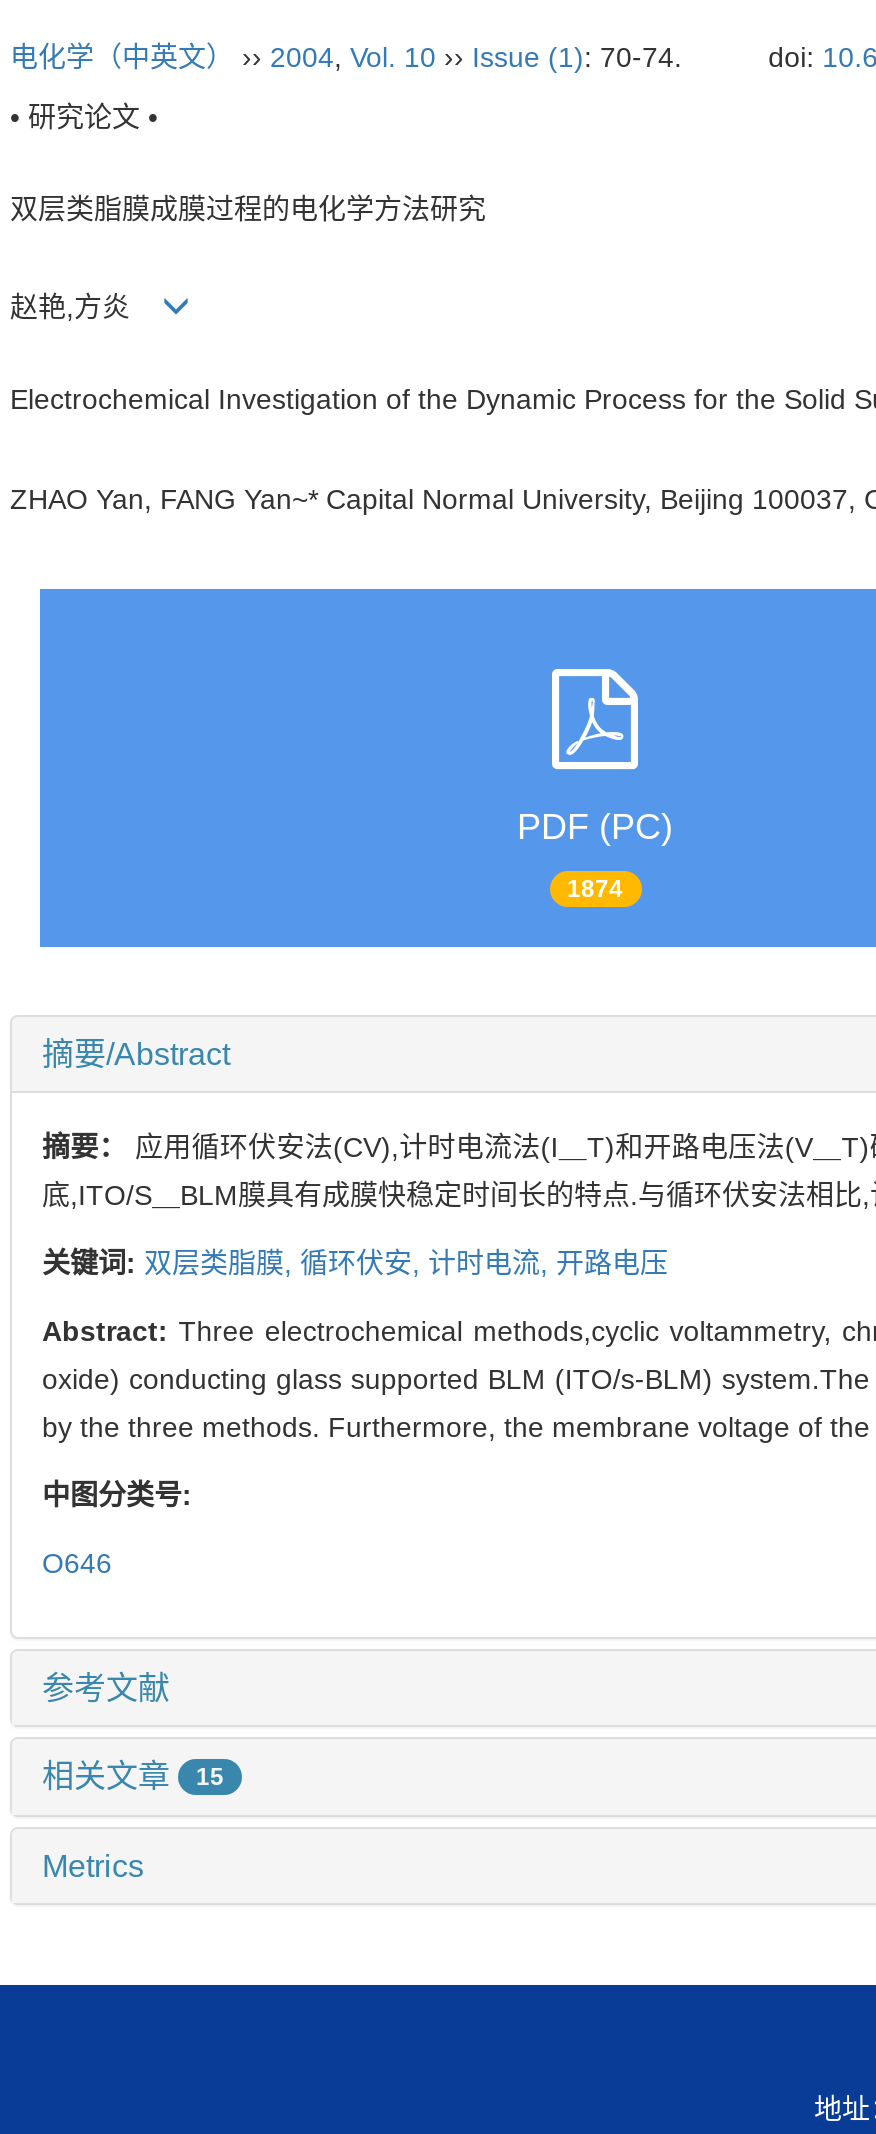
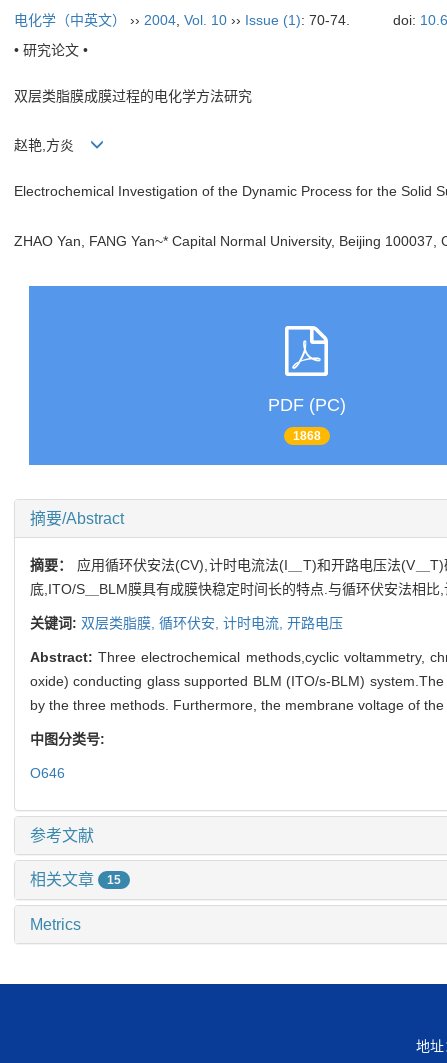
[567,875,623,903] 1874 -> [292,429,320,443] 1868

